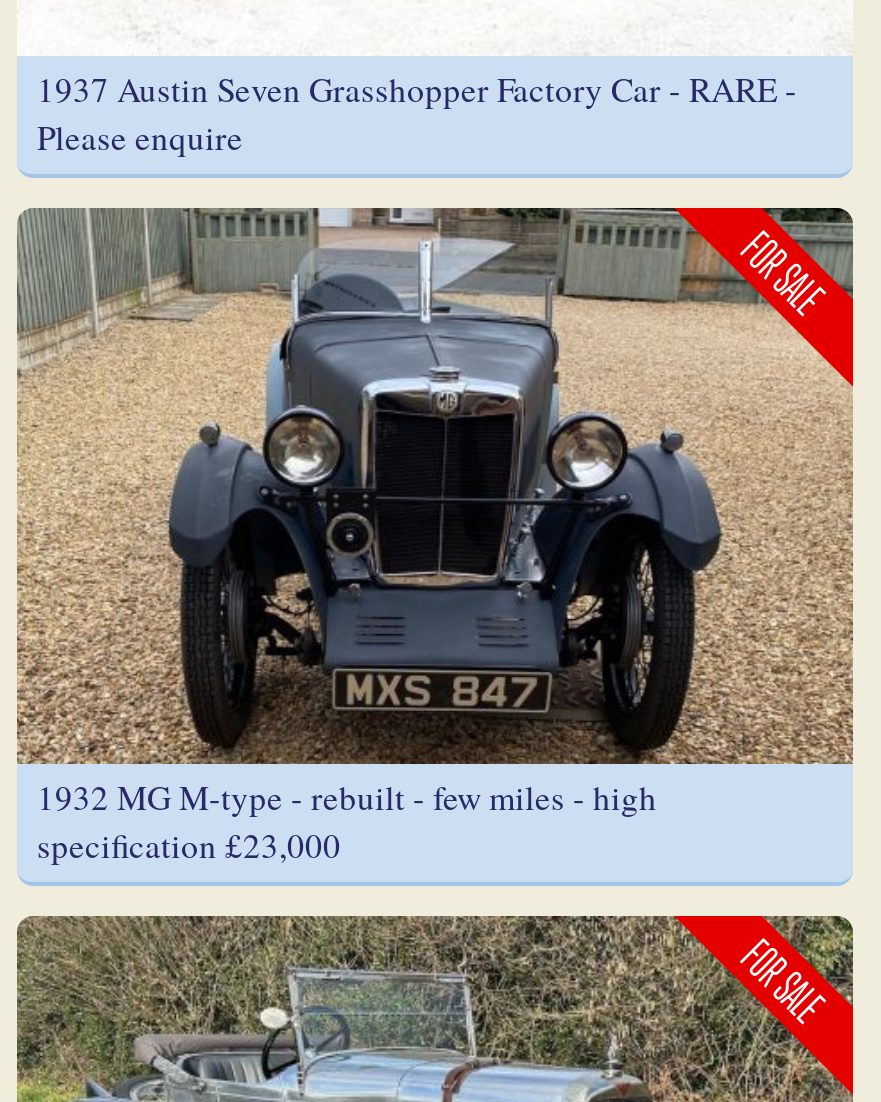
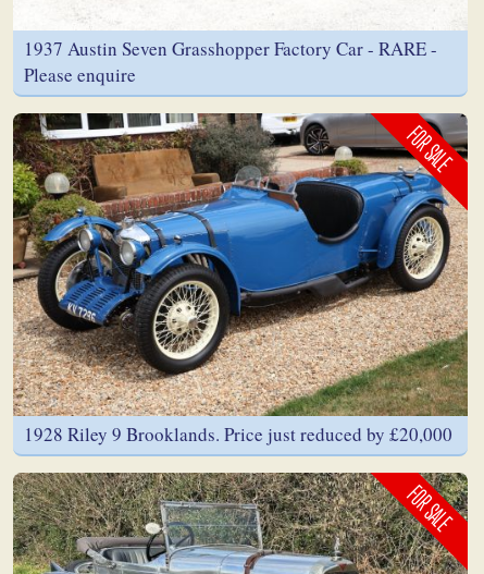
[17,206,851,868] [image] | 1932 MG M-type - rebuilt - few miles - high | specification £23,000 -> [12,113,468,447] [image] | 1928 Riley 9 Brooklands. Price just reduced by £20,000

